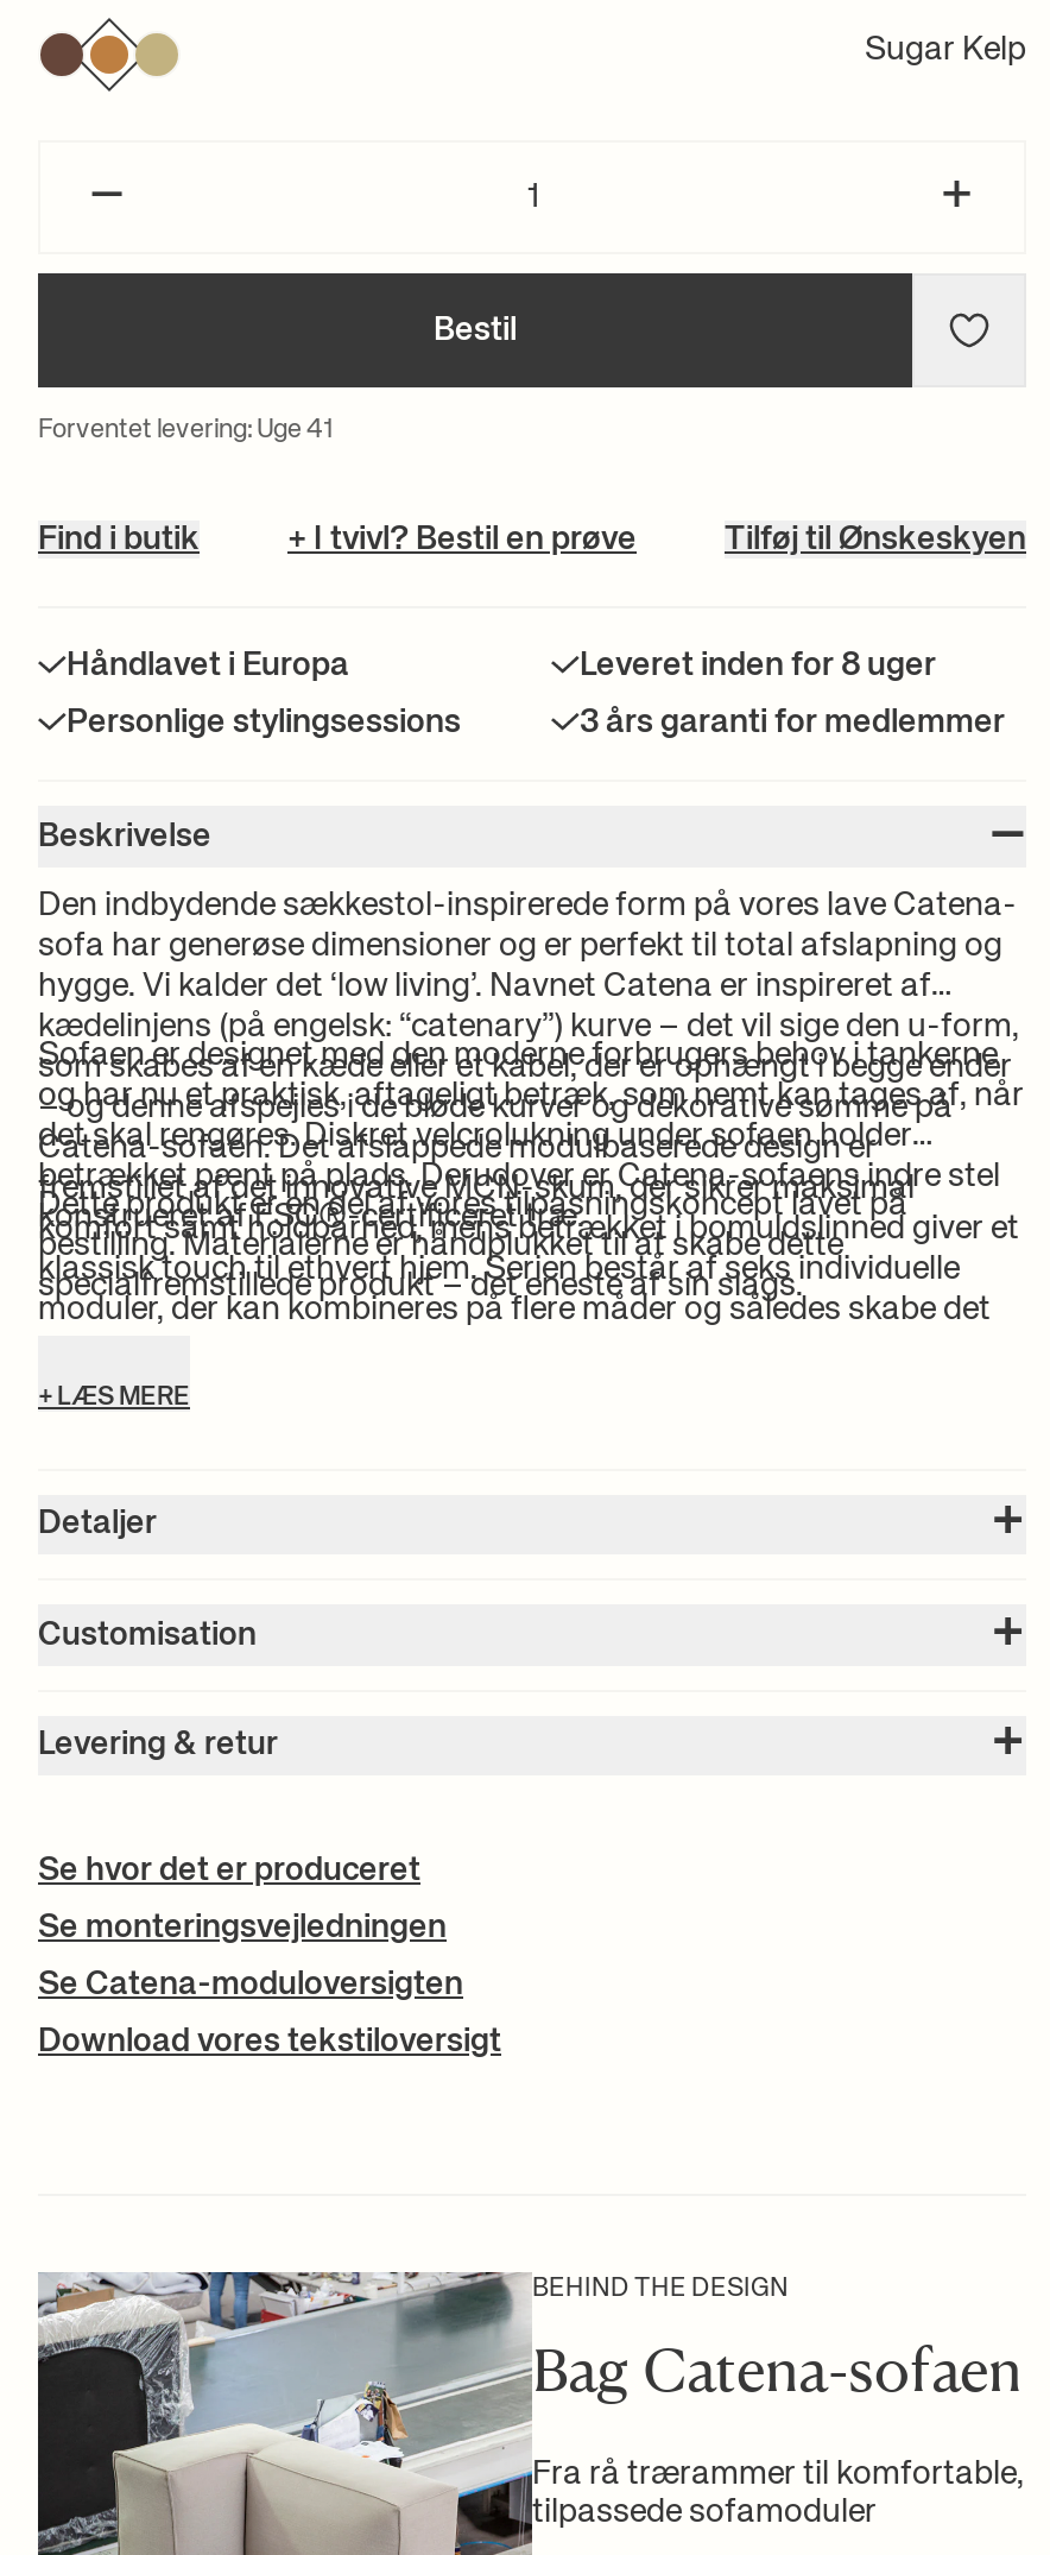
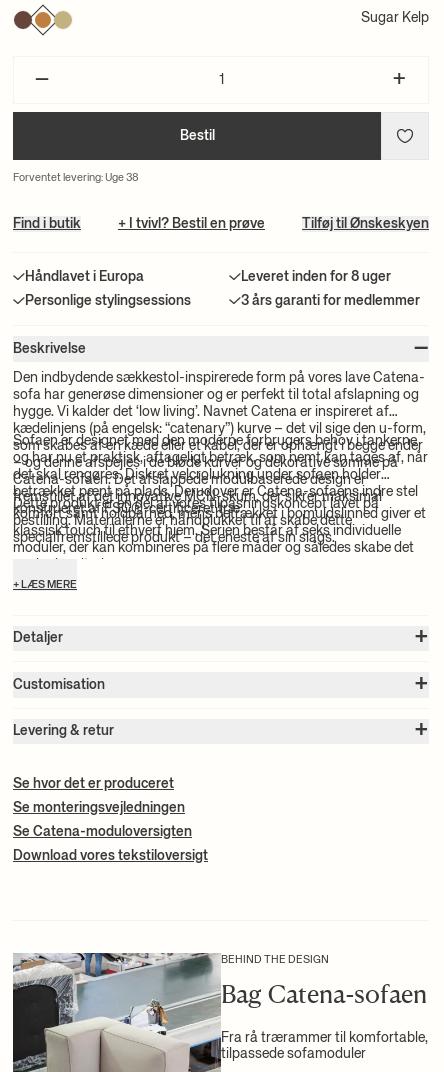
[38,416,333,442] Forventet levering: Uge 41 -> [13,172,139,183] Forventet levering: Uge 38

